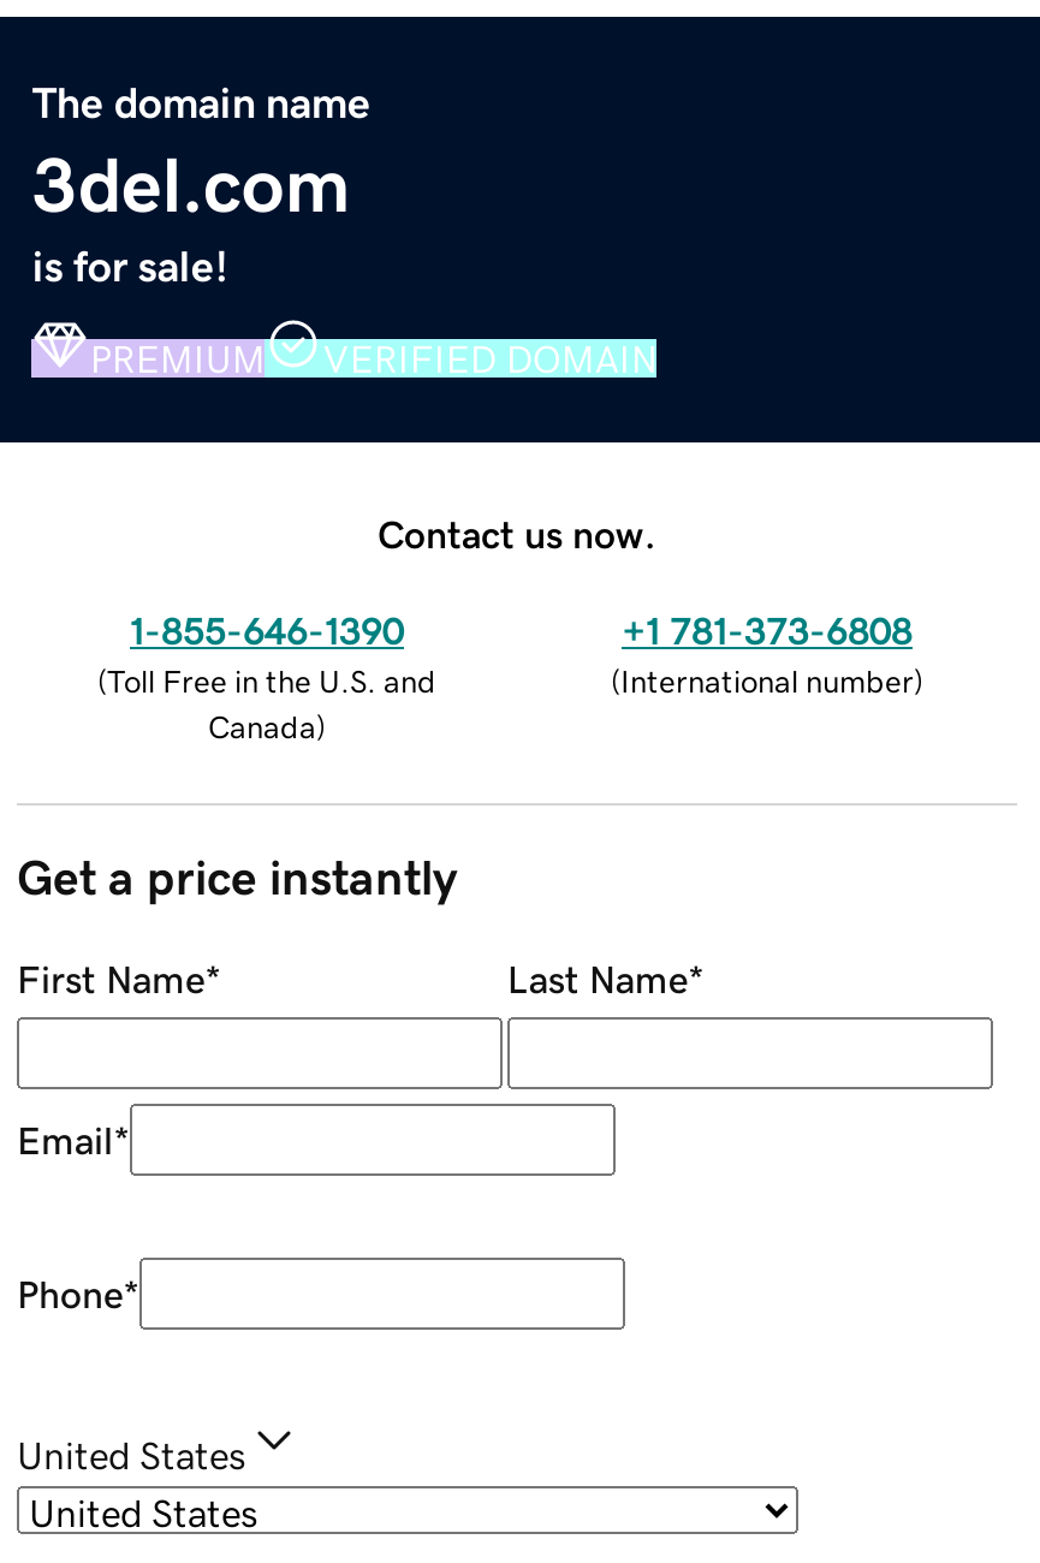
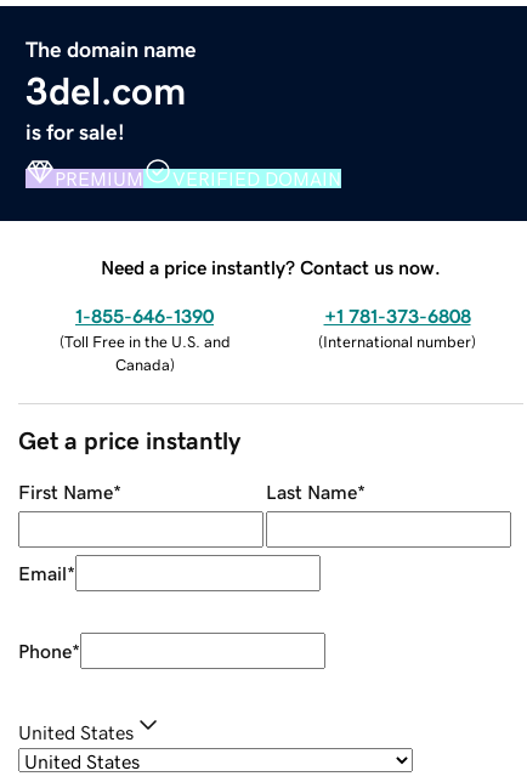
[378,514,656,552] Contact us now. -> [101,257,441,276] Need a price instantly? Contact us now.

